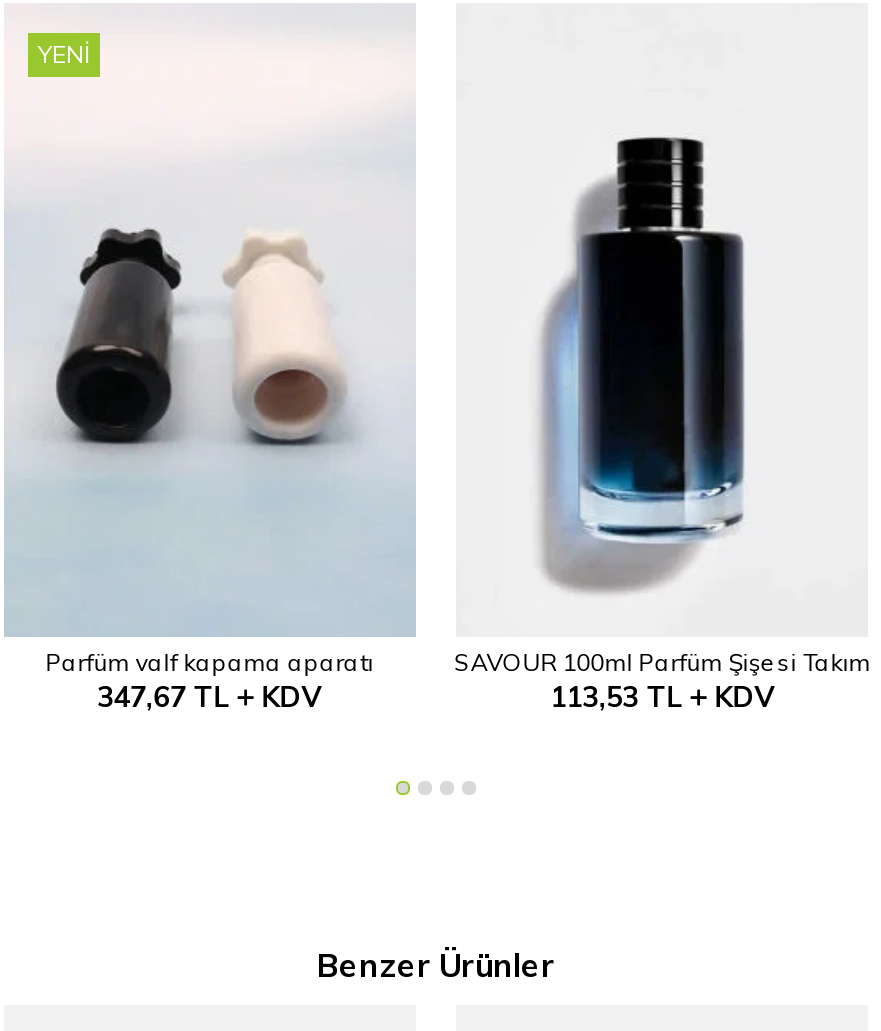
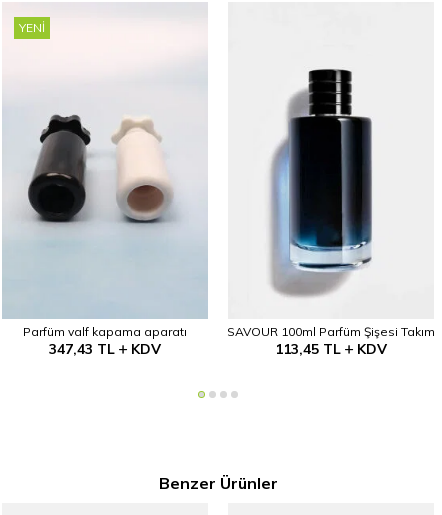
[98,680,322,716] 347,67 TL KDV -> [49,340,161,358] 347,43 TL KDV
[550,680,774,716] 113,53 TL KDV -> [275,340,387,358] 113,45 TL KDV

